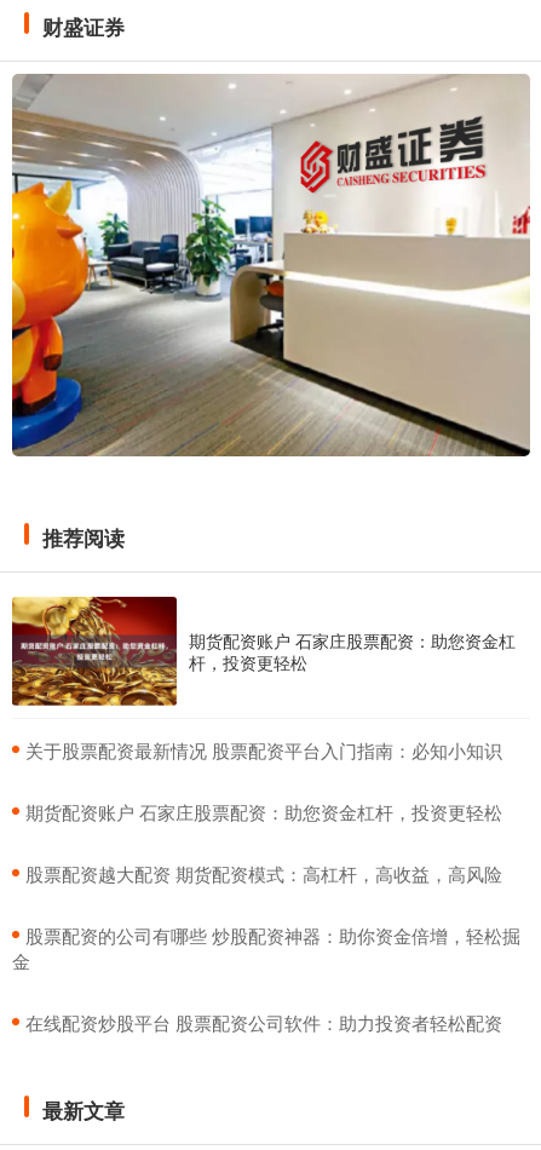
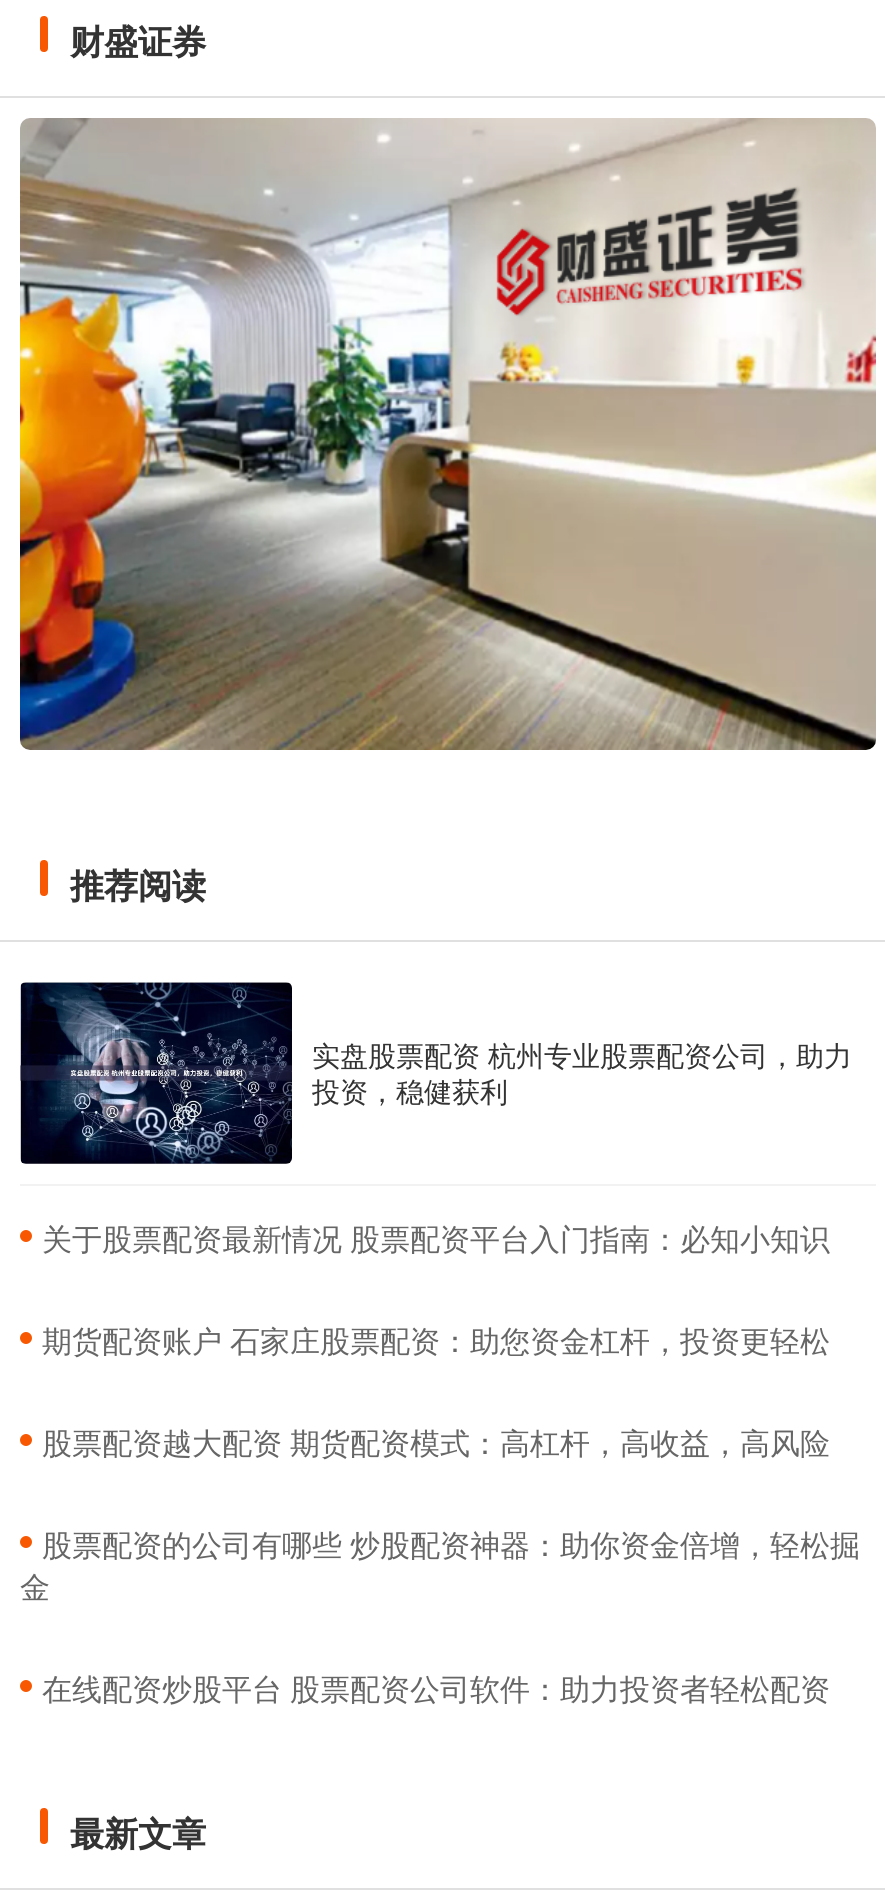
[11,596,516,707] [image] | 期货配资账户 石家庄股票配资：助您资金杠 | 杆，投资更轻松 -> [18,980,852,1166] [image] | 实盘股票配资 杭州专业股票配资公司，助力 | 投资，稳健获利

